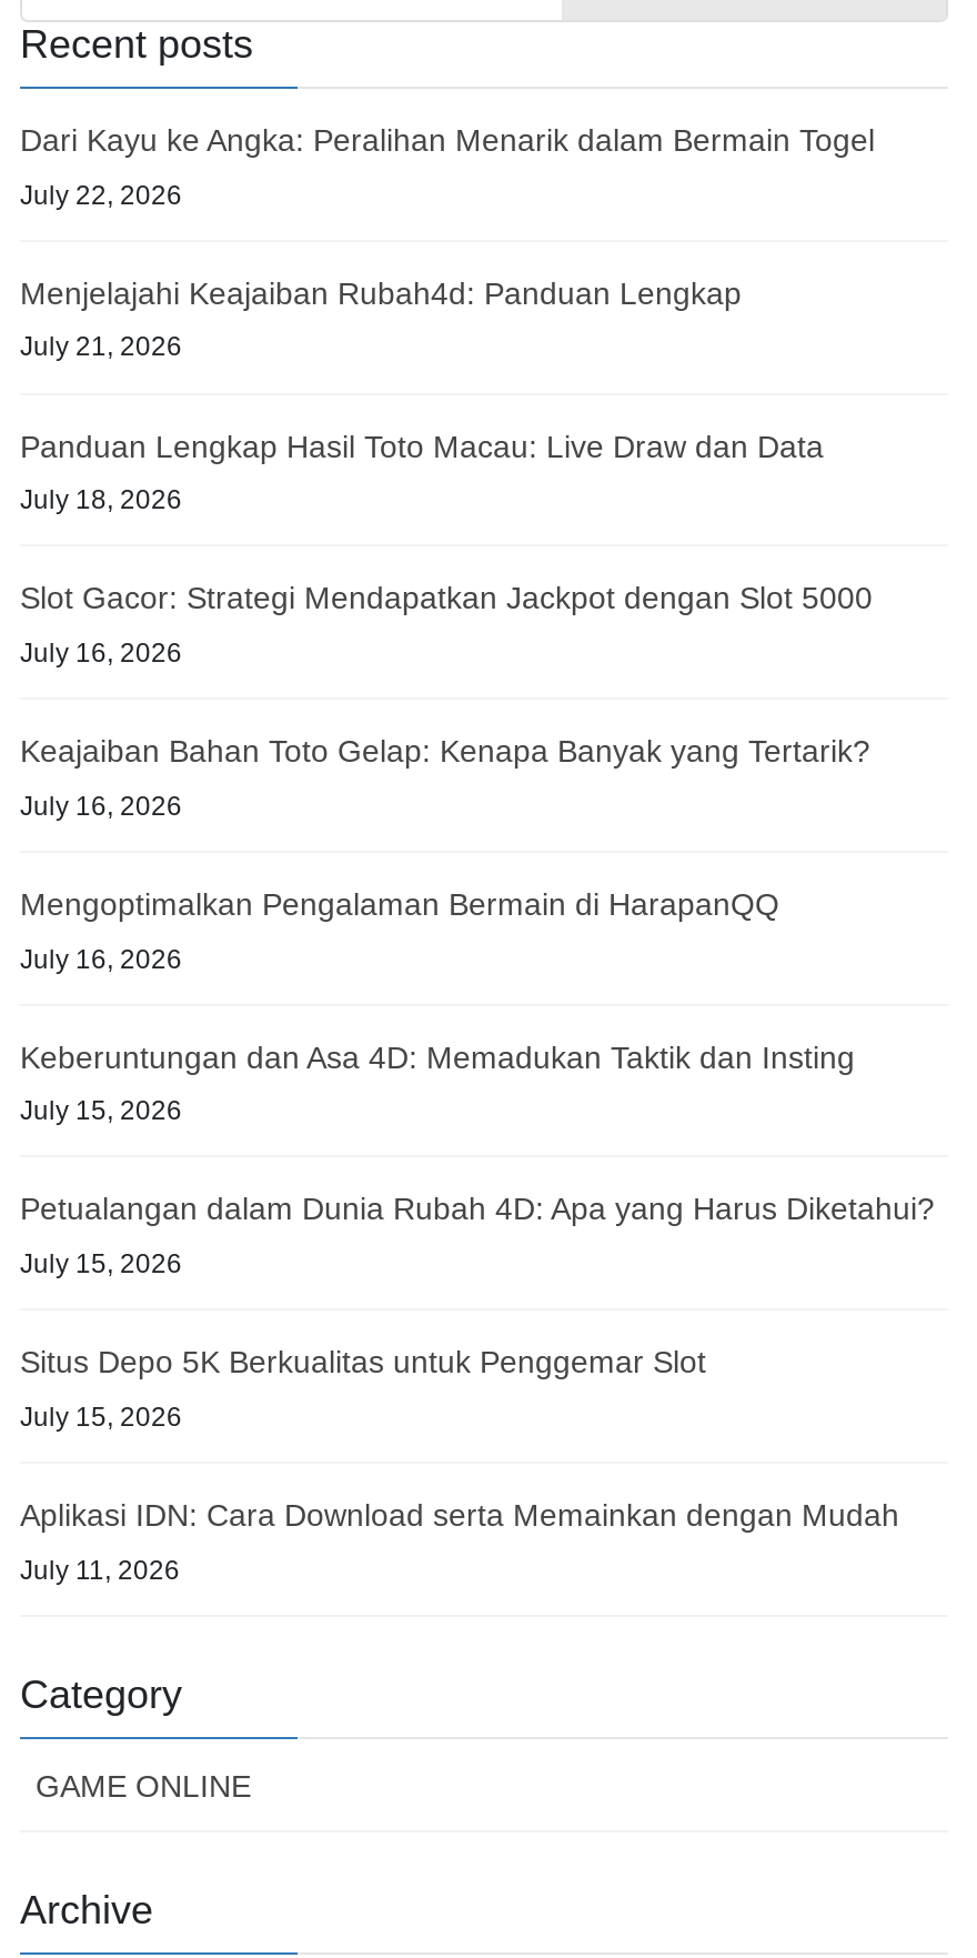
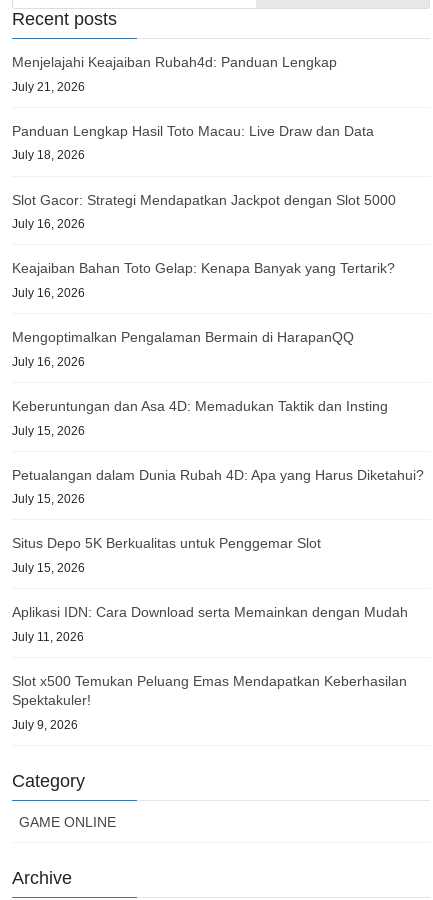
[20,122,875,210] Dari Kayu ke Angka: Peralihan Menarik dalam Bermain Togel | July 22, 2026 -> none
moved [20,275,935,1585] -> [12,54,424,644]: Menjelajahi Keajaiban Rubah4d: Panduan Lengkap | July 21, 2026 | Panduan Lengkap Hasil Toto Macau: Live Draw dan Data | ... | Aplikasi IDN: Cara Download serta Memainkan dengan Mudah | July 11, 2026
none -> [12,673,407,732] Slot x500 Temukan Peluang Emas Mendapatkan Keberhasilan | Spektakuler! | July 9, 2026

